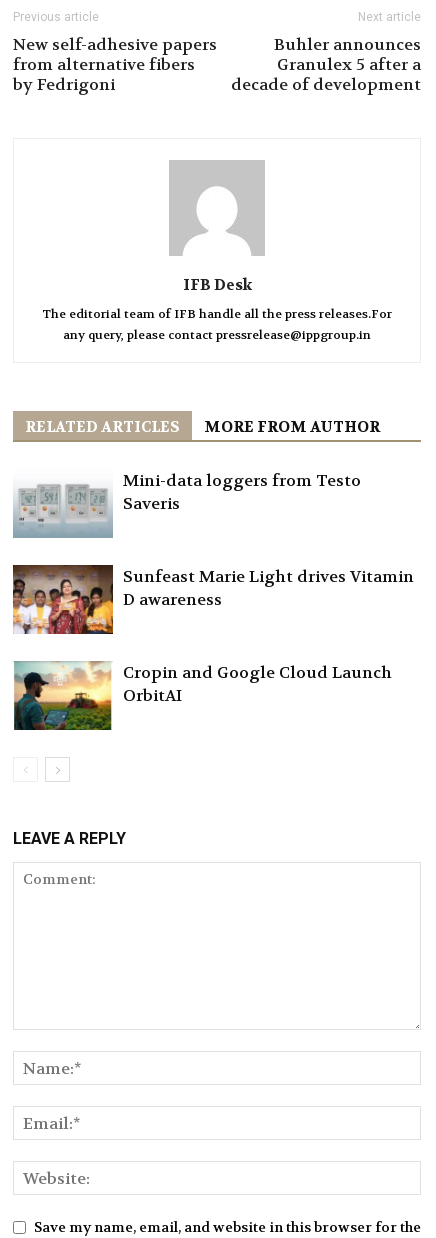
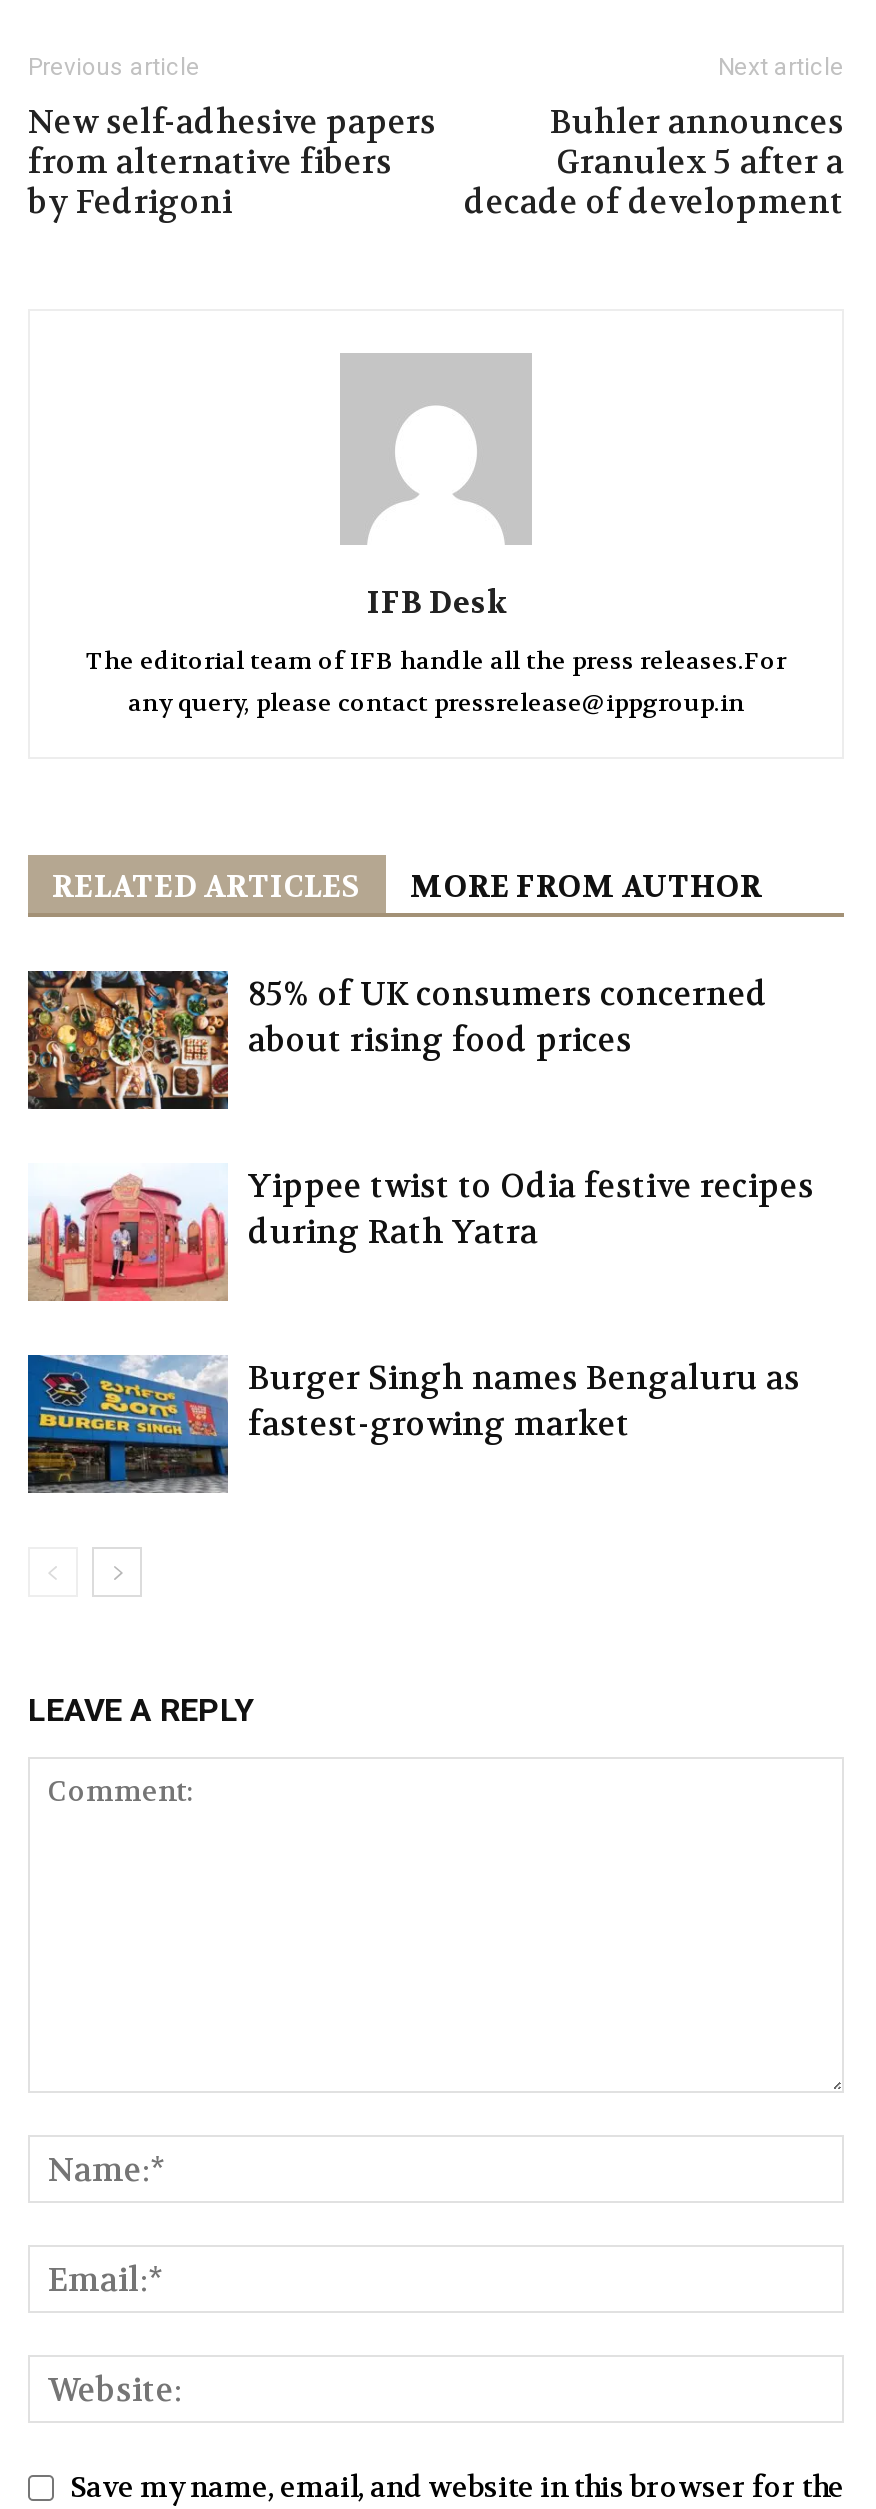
[12,469,361,539] [image] | Mini-data loggers from Testo | Saveris -> [26,969,768,1111] [image] | 85% of UK consumers concerned | about rising food prices
[12,564,414,635] [image] | Sunfeast Marie Light drives Vitamin | D awareness -> [28,1163,814,1303] [image] | Yippee twist to Odia festive recipes | during Rath Yatra
[13,660,392,731] [image] | Cropin and Google Cloud Launch | OrbitAI -> [26,1353,800,1495] [image] | Burger Singh names Bengaluru as | fastest-growing market

